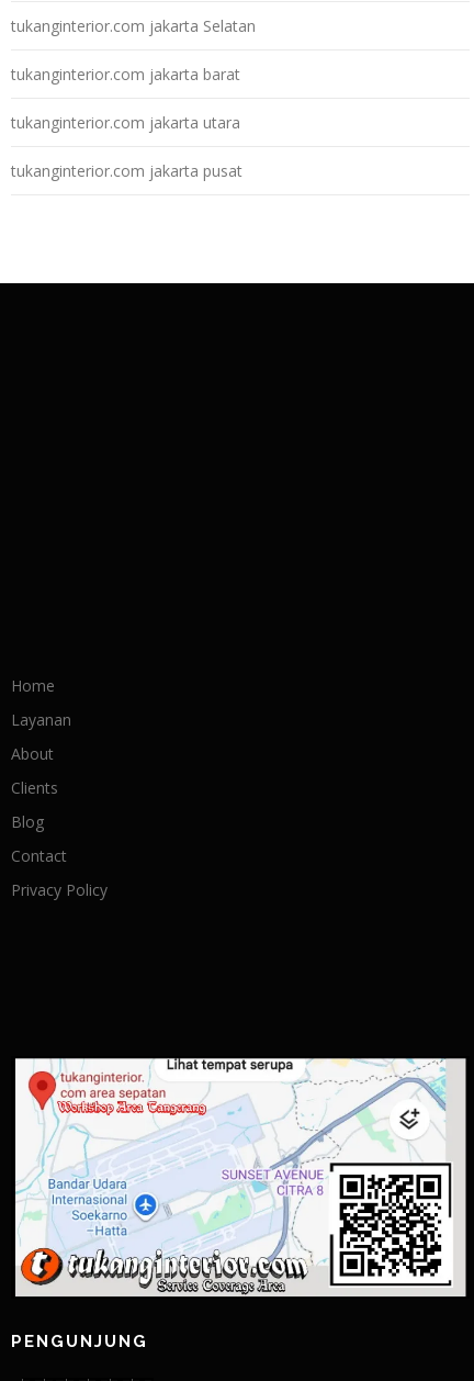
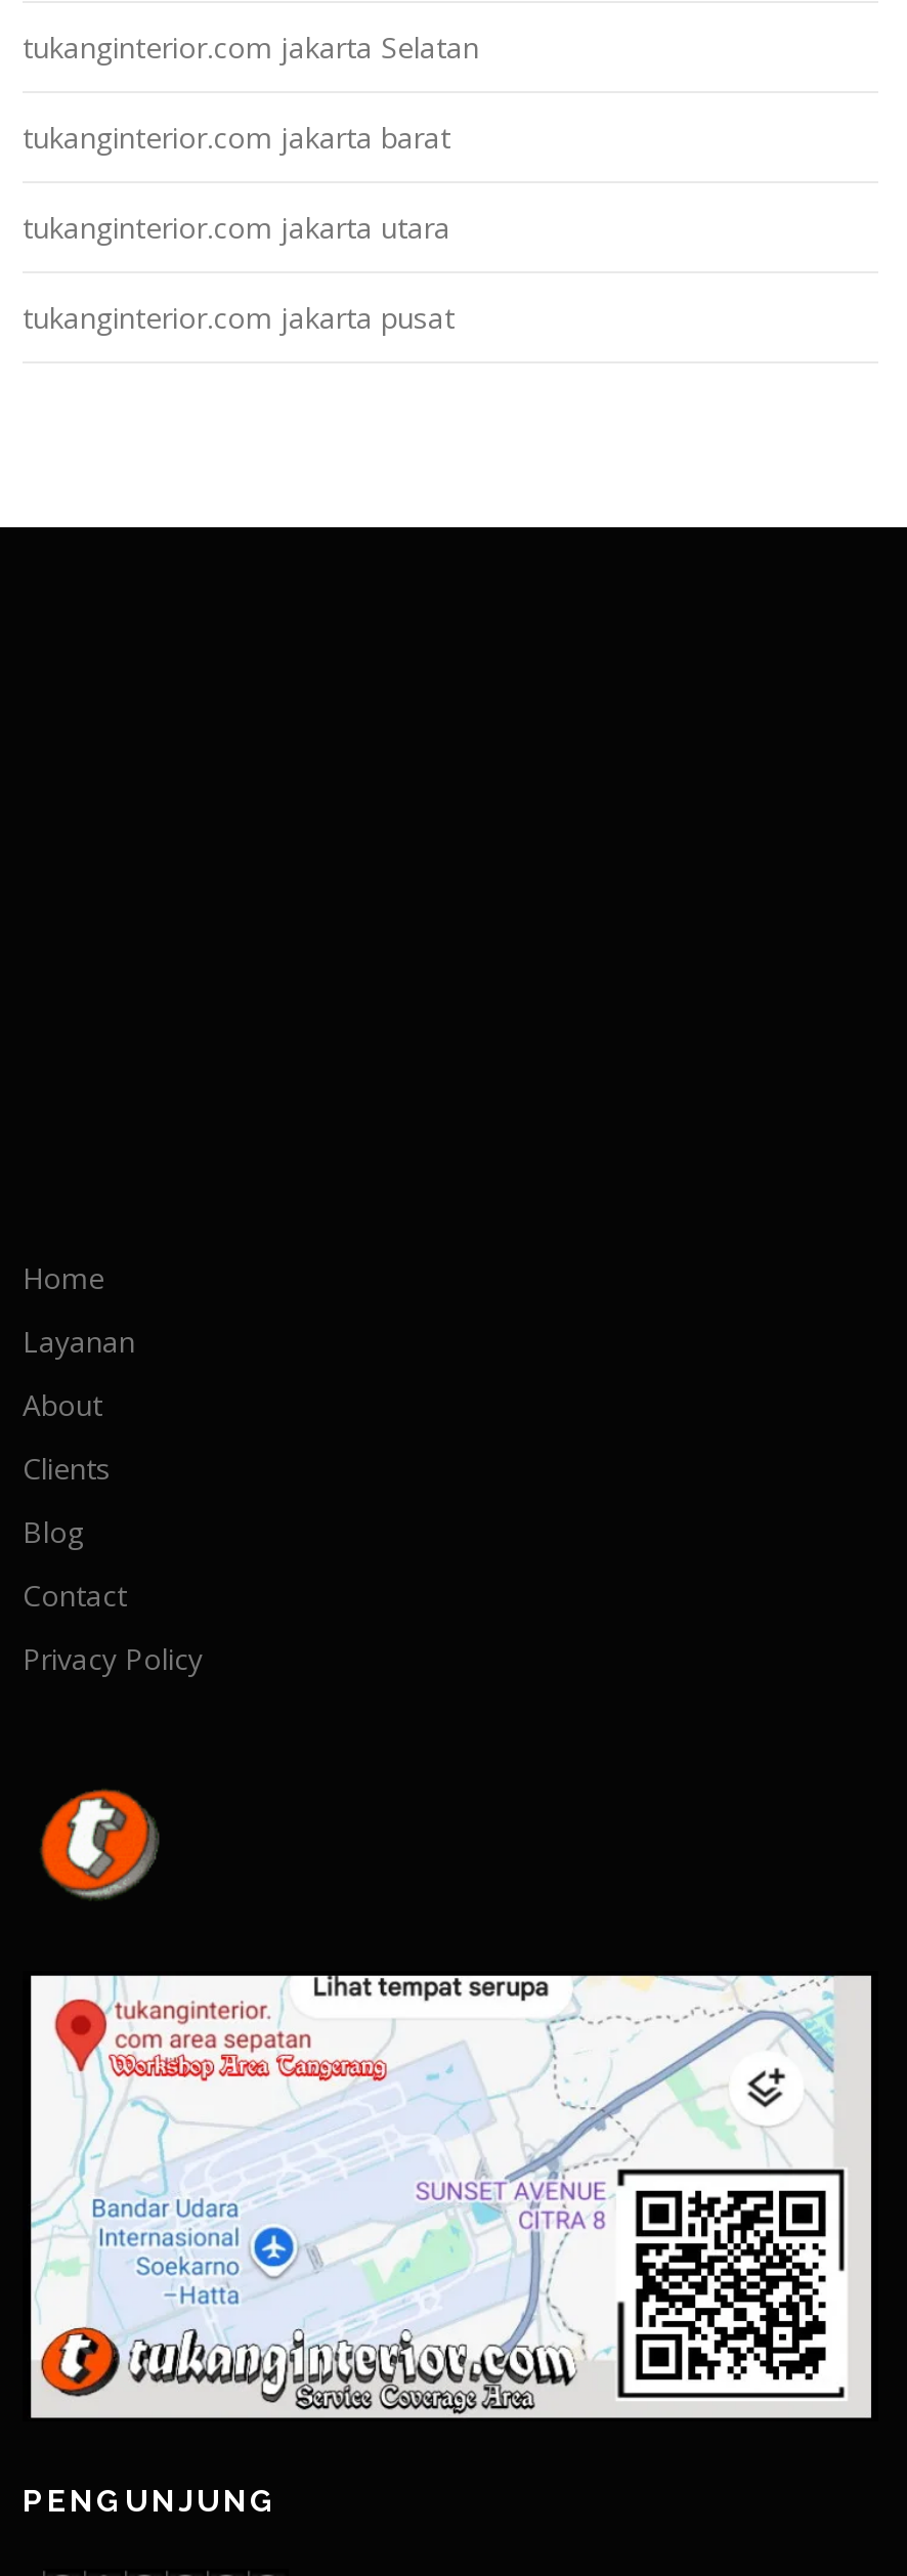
none -> [39,1788,160,1900] [image]

